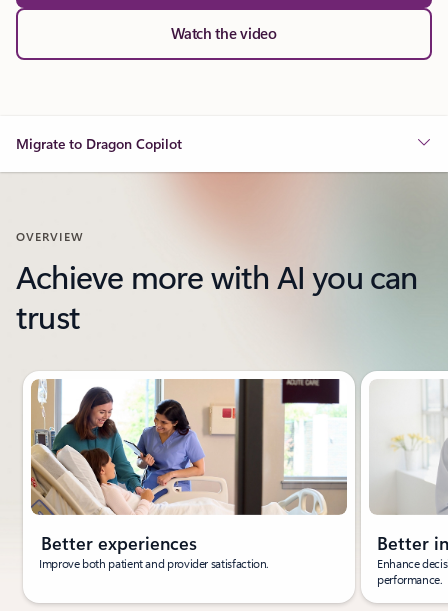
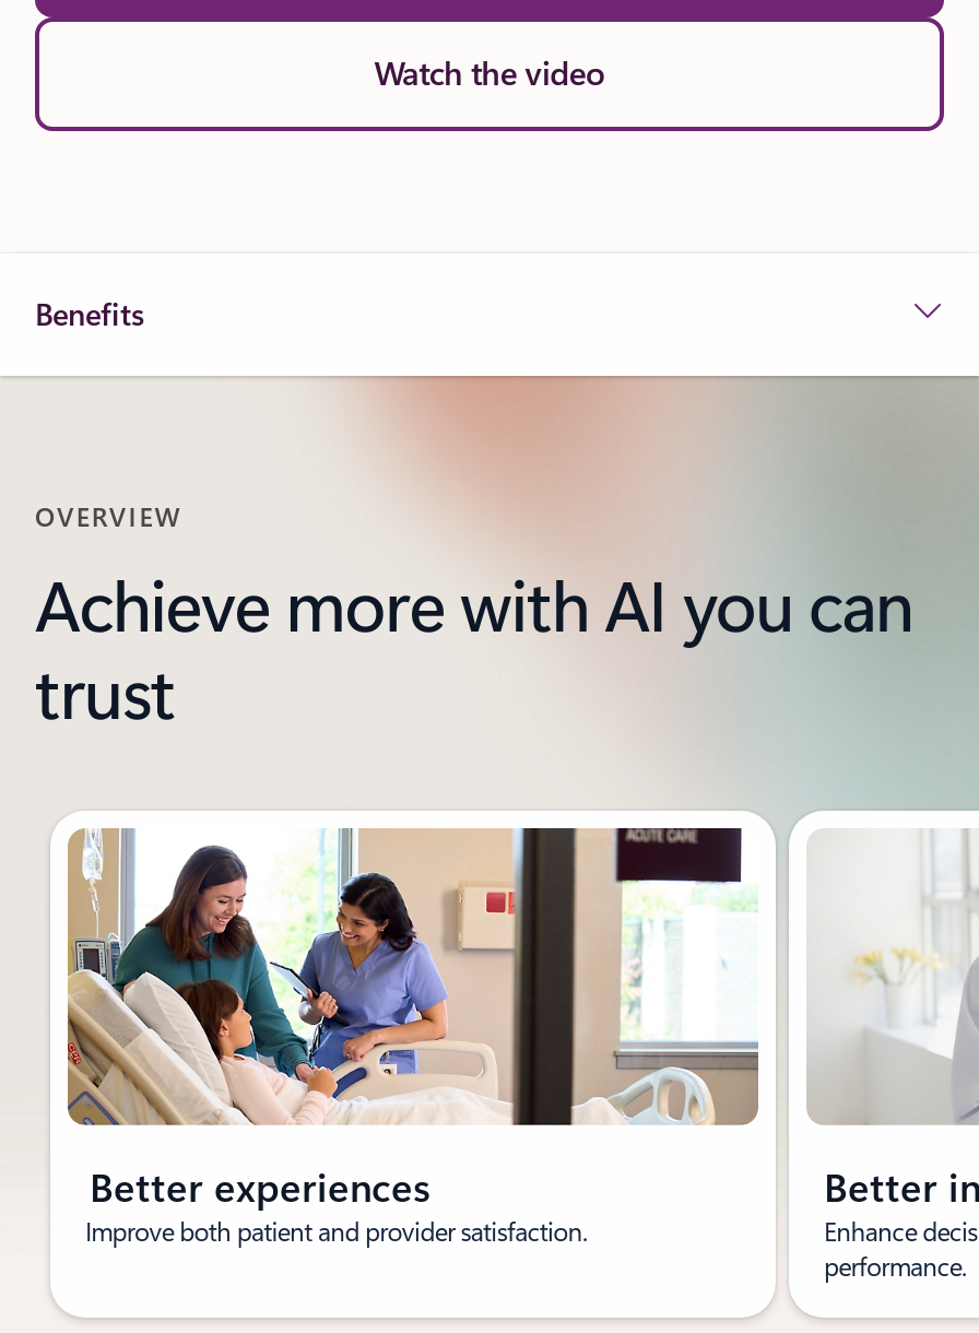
[16,134,182,153] Migrate to Dragon Copilot -> [35,293,144,334] Benefits

